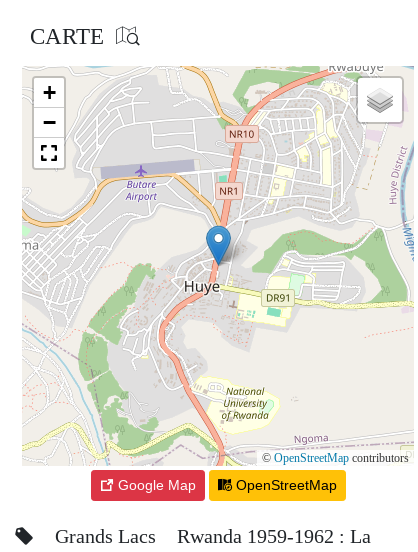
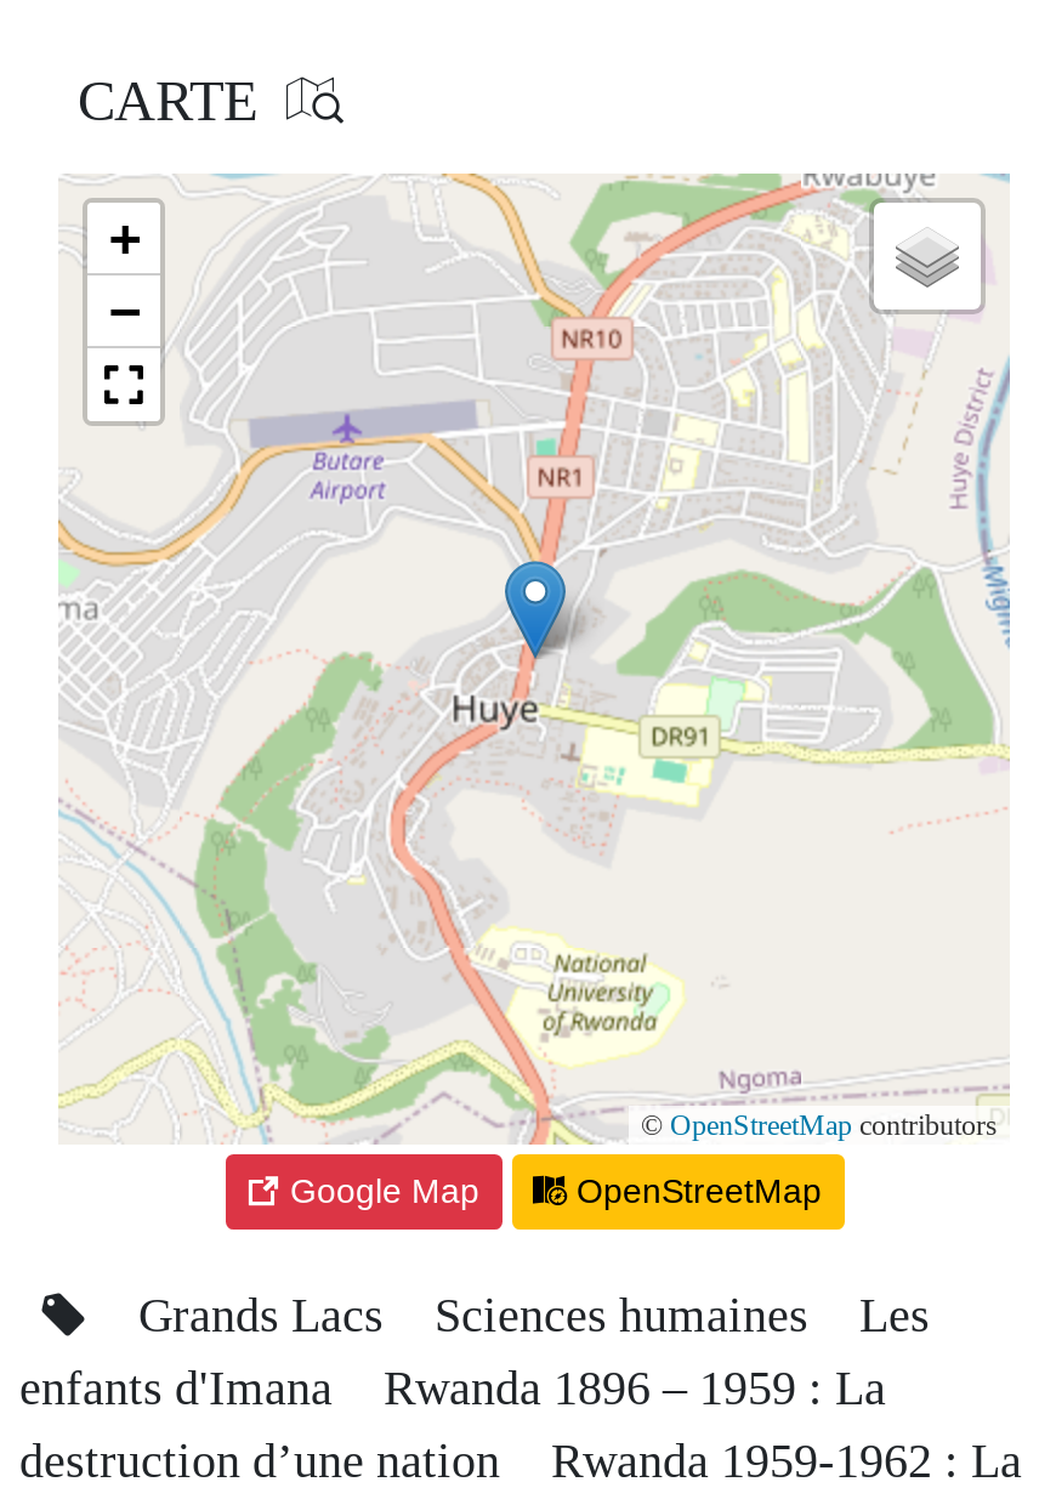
none -> [19,1288,930,1487] Sciences humaines | Les | enfants d'Imana | Rwanda 1896 – 1959 : La | destruction d’une nation

